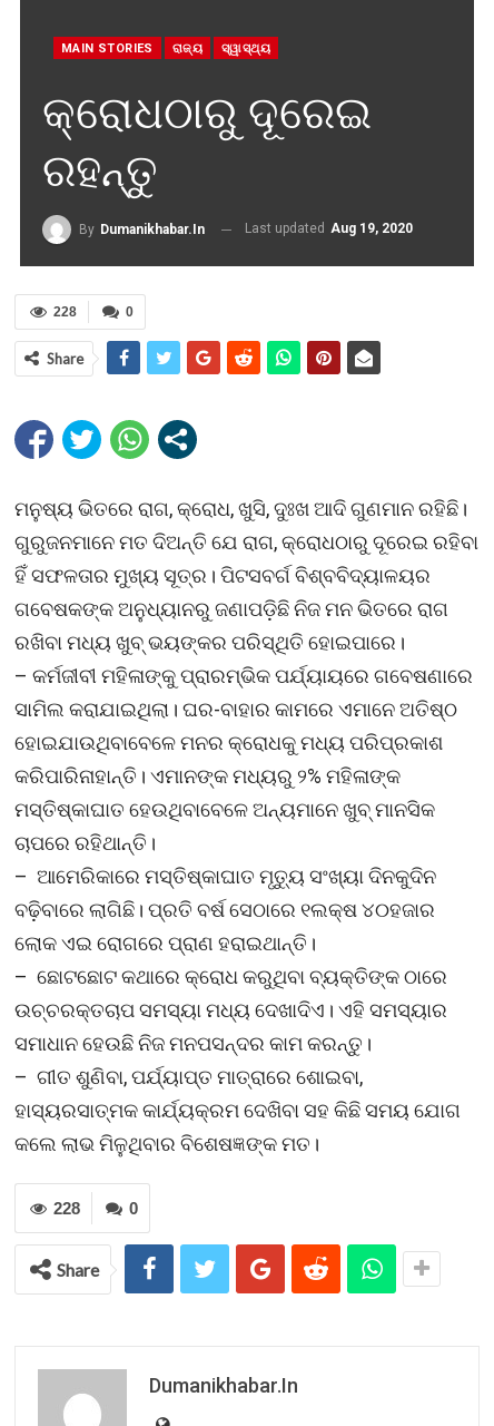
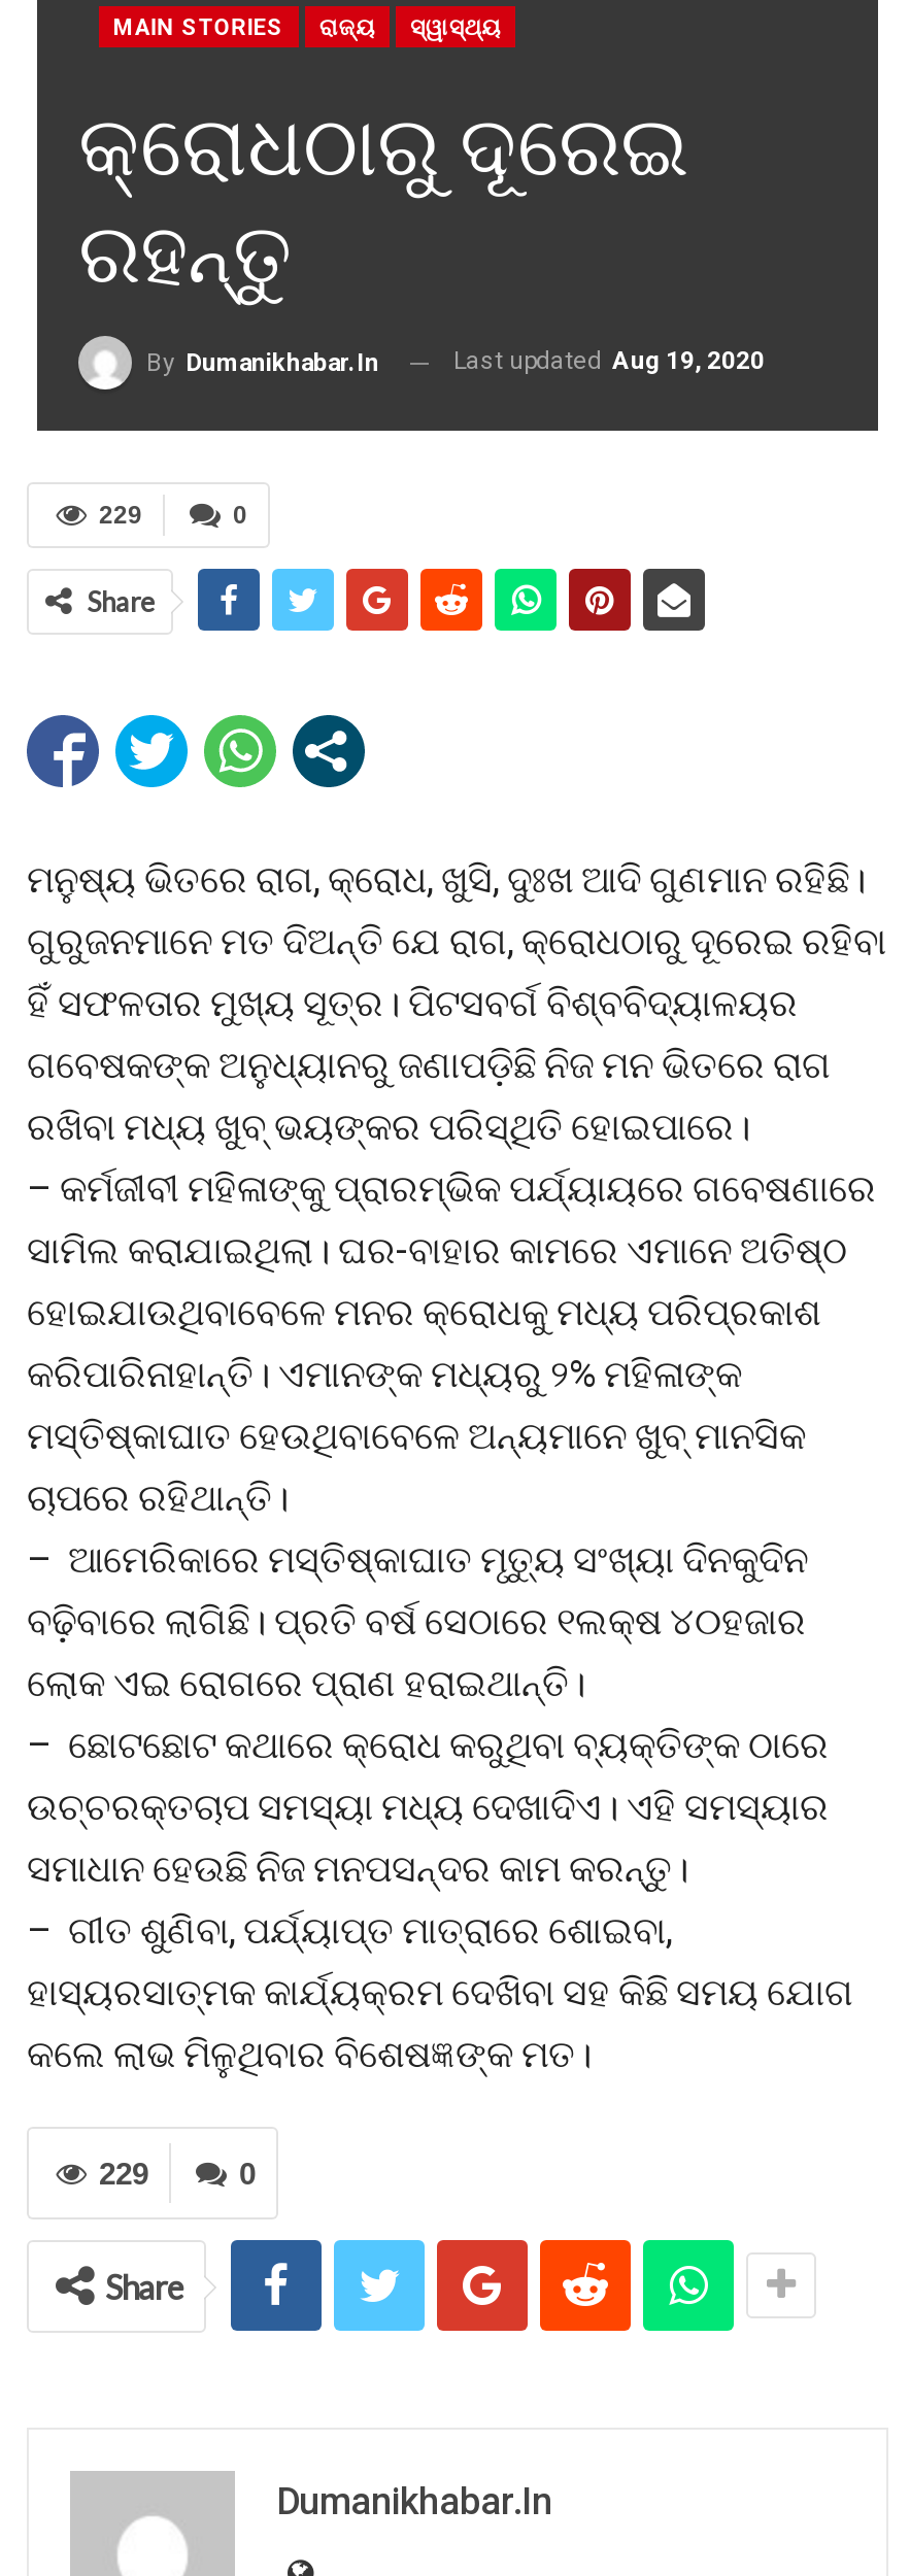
[53,304,77,320] 228 -> [99,501,142,530] 229
[53,1199,80,1218] 228 -> [99,2156,148,2191] 229

